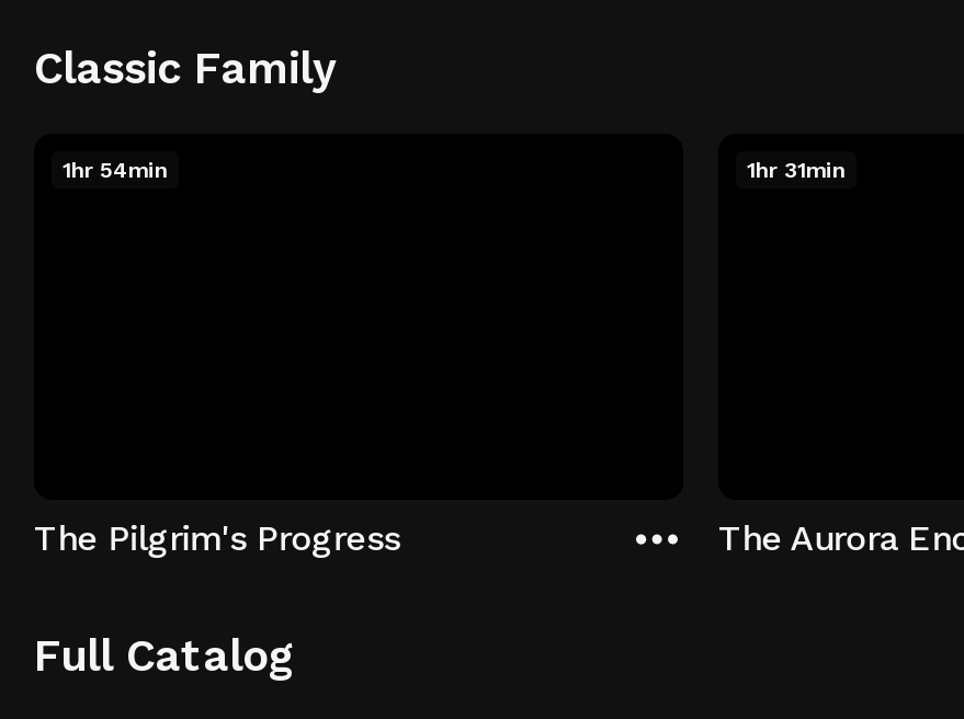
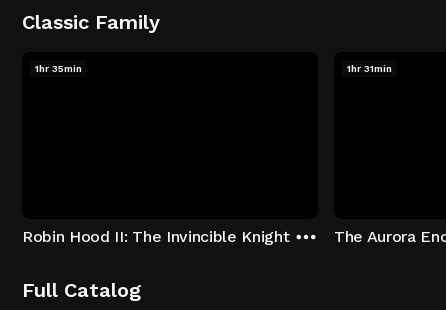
[63,158,168,182] 1hr 54min -> [35,63,82,74] 1hr 35min
[34,516,400,558] The Pilgrim's Progress -> [22,226,289,245] Robin Hood II: The Invincible Knight

